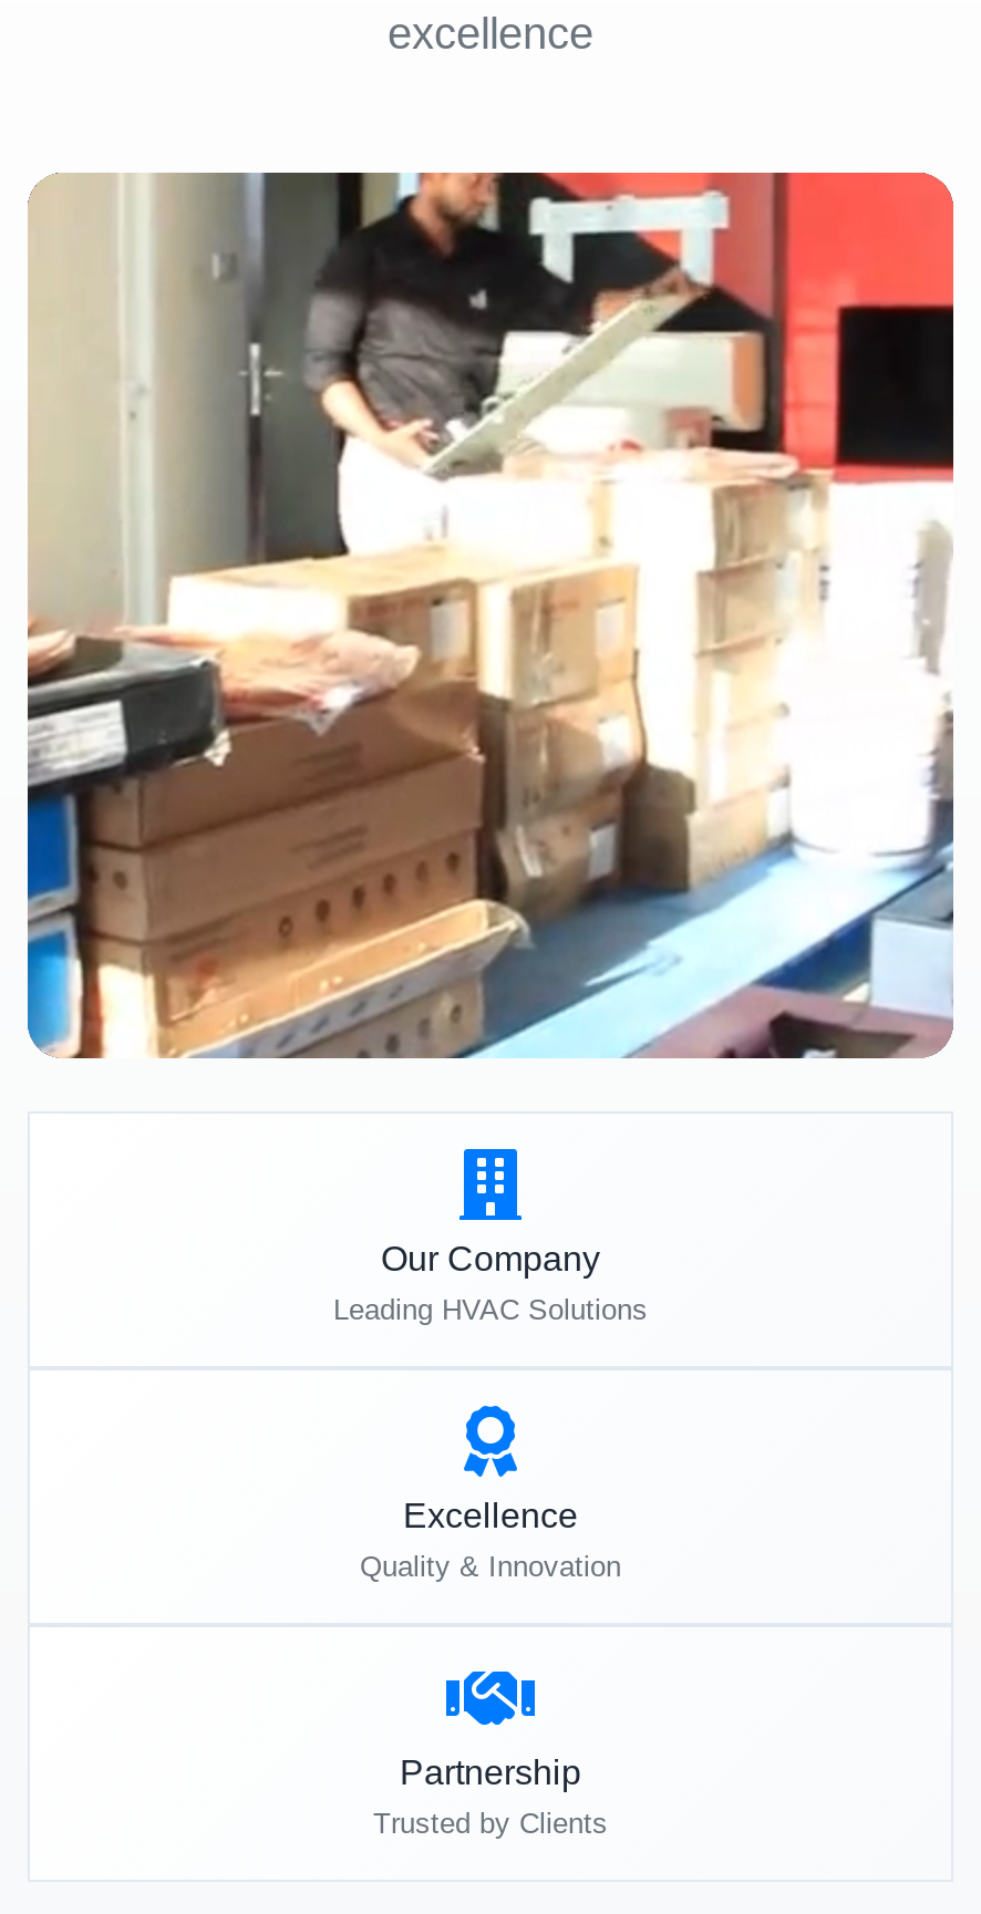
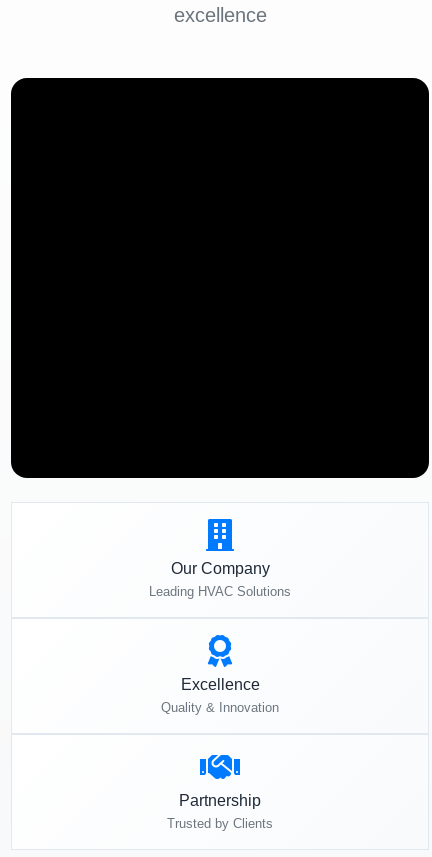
[25,170,956,1061] [image] -> none

